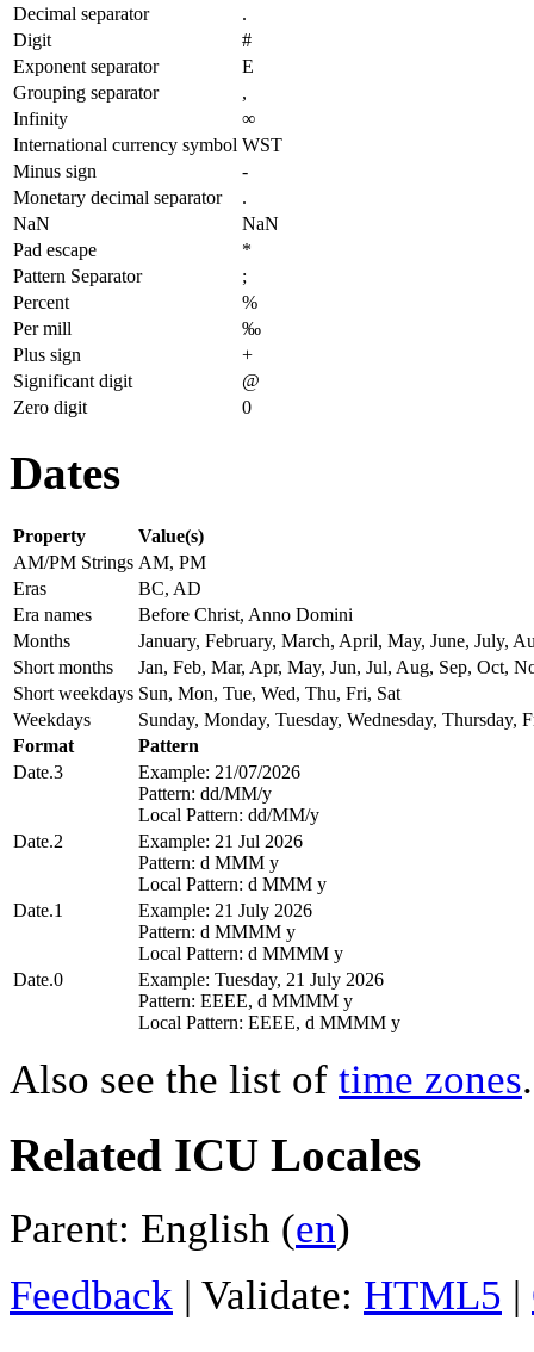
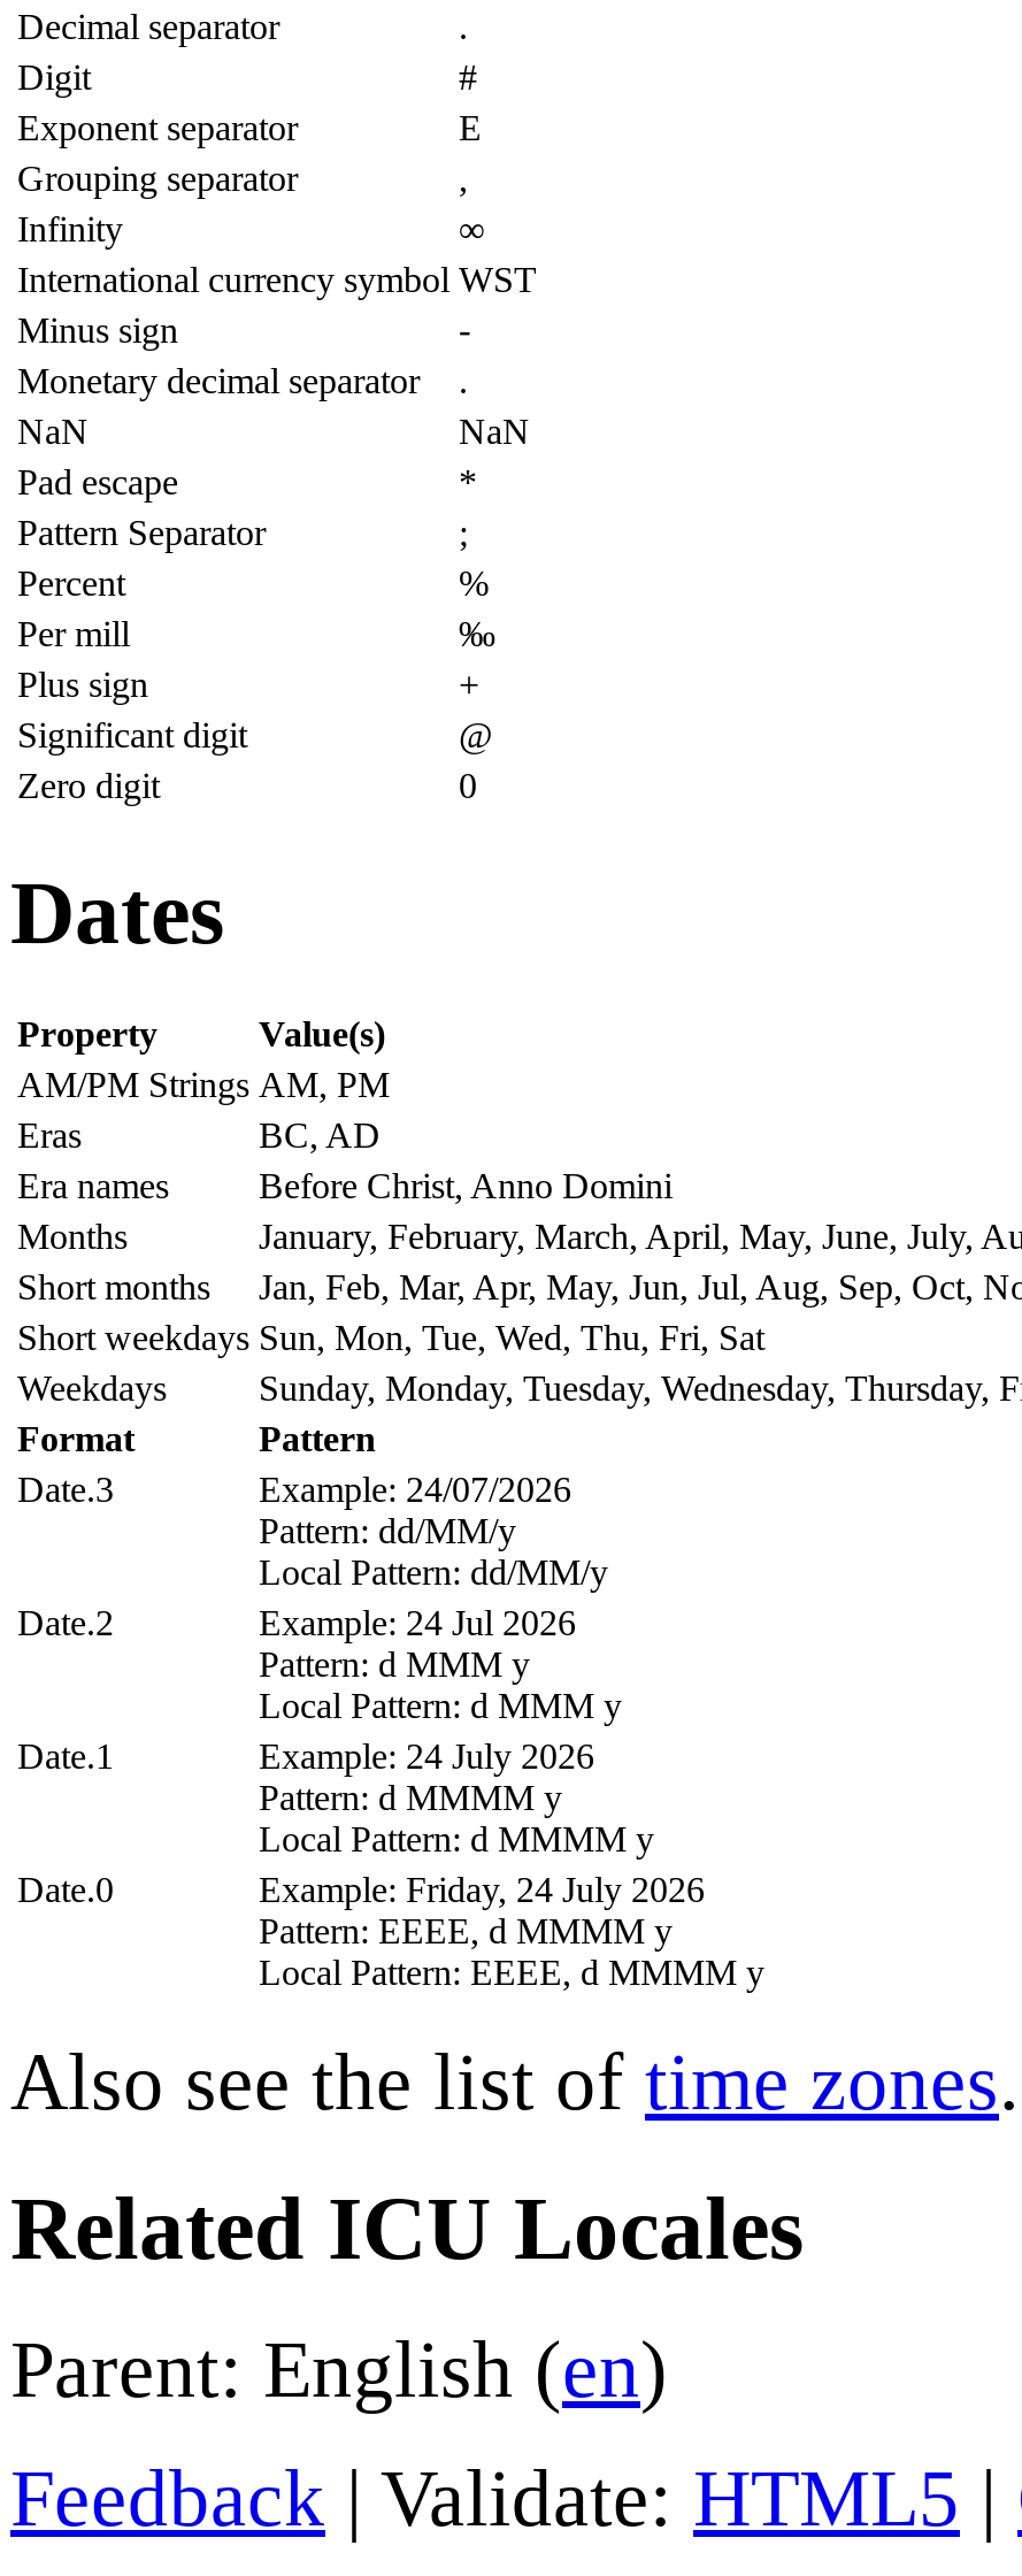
[138,762,300,783] Example: 21/07/2026 -> [259,1471,571,1510] Example: 24/07/2026
[138,831,303,852] Example: 21 Jul 2026 -> [259,1604,576,1643] Example: 24 Jul 2026
[138,901,312,921] Example: 21 July 2026 -> [259,1737,594,1777] Example: 24 July 2026
[138,970,384,990] Example: Tuesday, 21 July 2026 -> [259,1871,705,1910] Example: Friday, 24 July 2026

